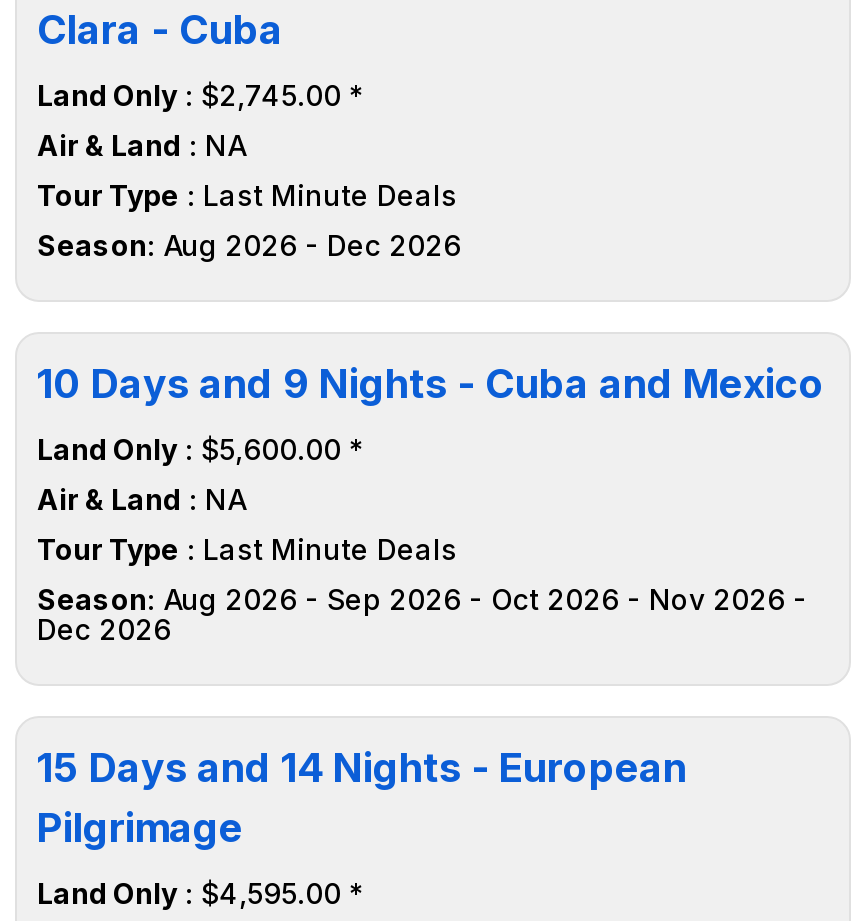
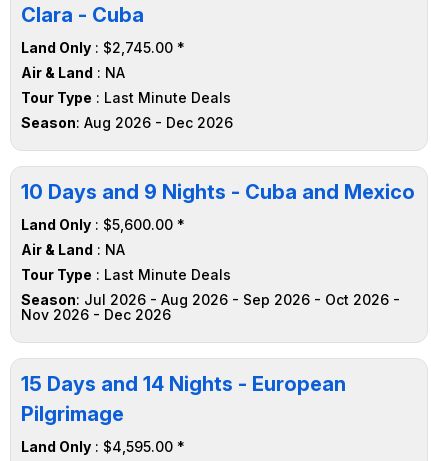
[37,583,807,647] Season: Aug 2026 - Sep 2026 - Oct 2026 - Nov 2026 - | Dec 2026 -> [21,291,400,323] Season: Jul 2026 - Aug 2026 - Sep 2026 - Oct 2026 - | Nov 2026 - Dec 2026

